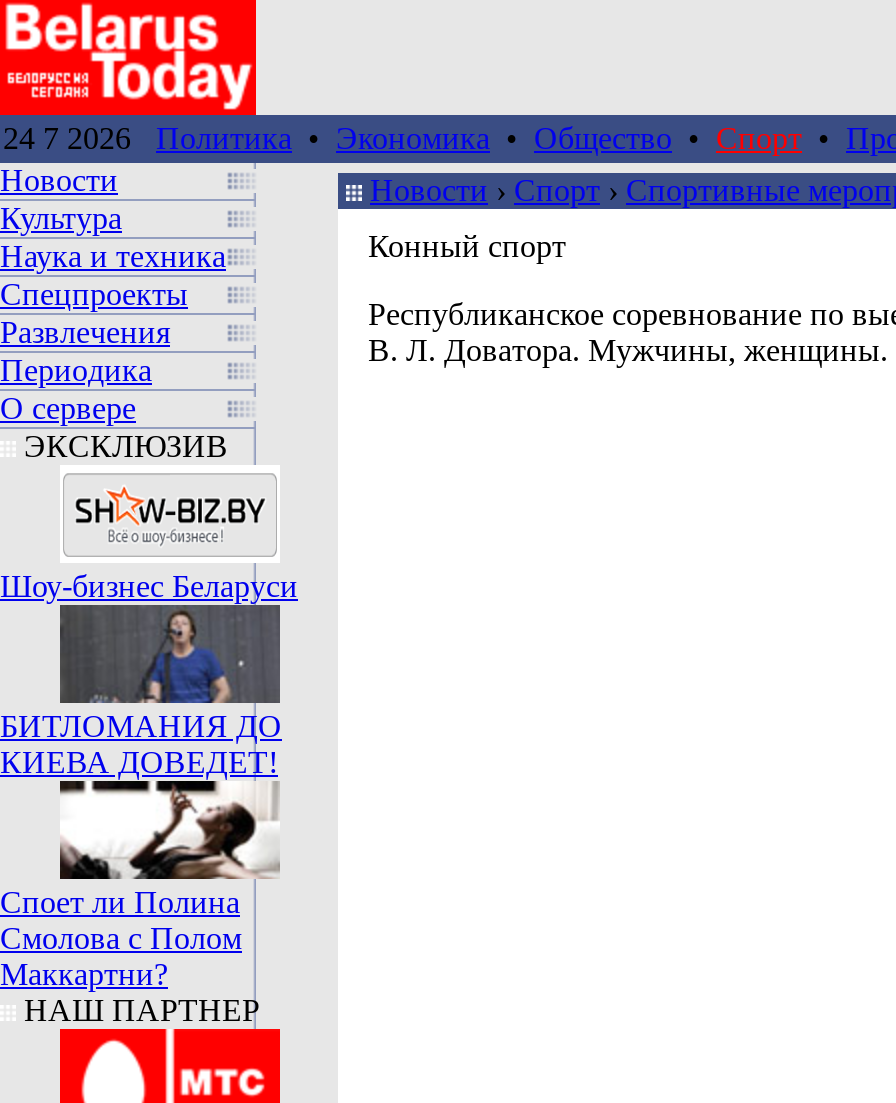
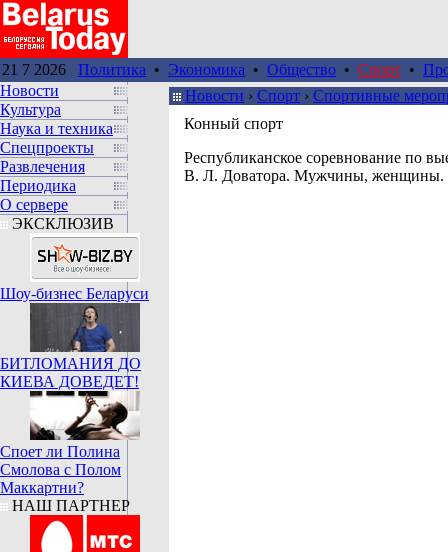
[3,121,131,155] 24 7 2026 -> [1,61,65,78] 21 7 2026

